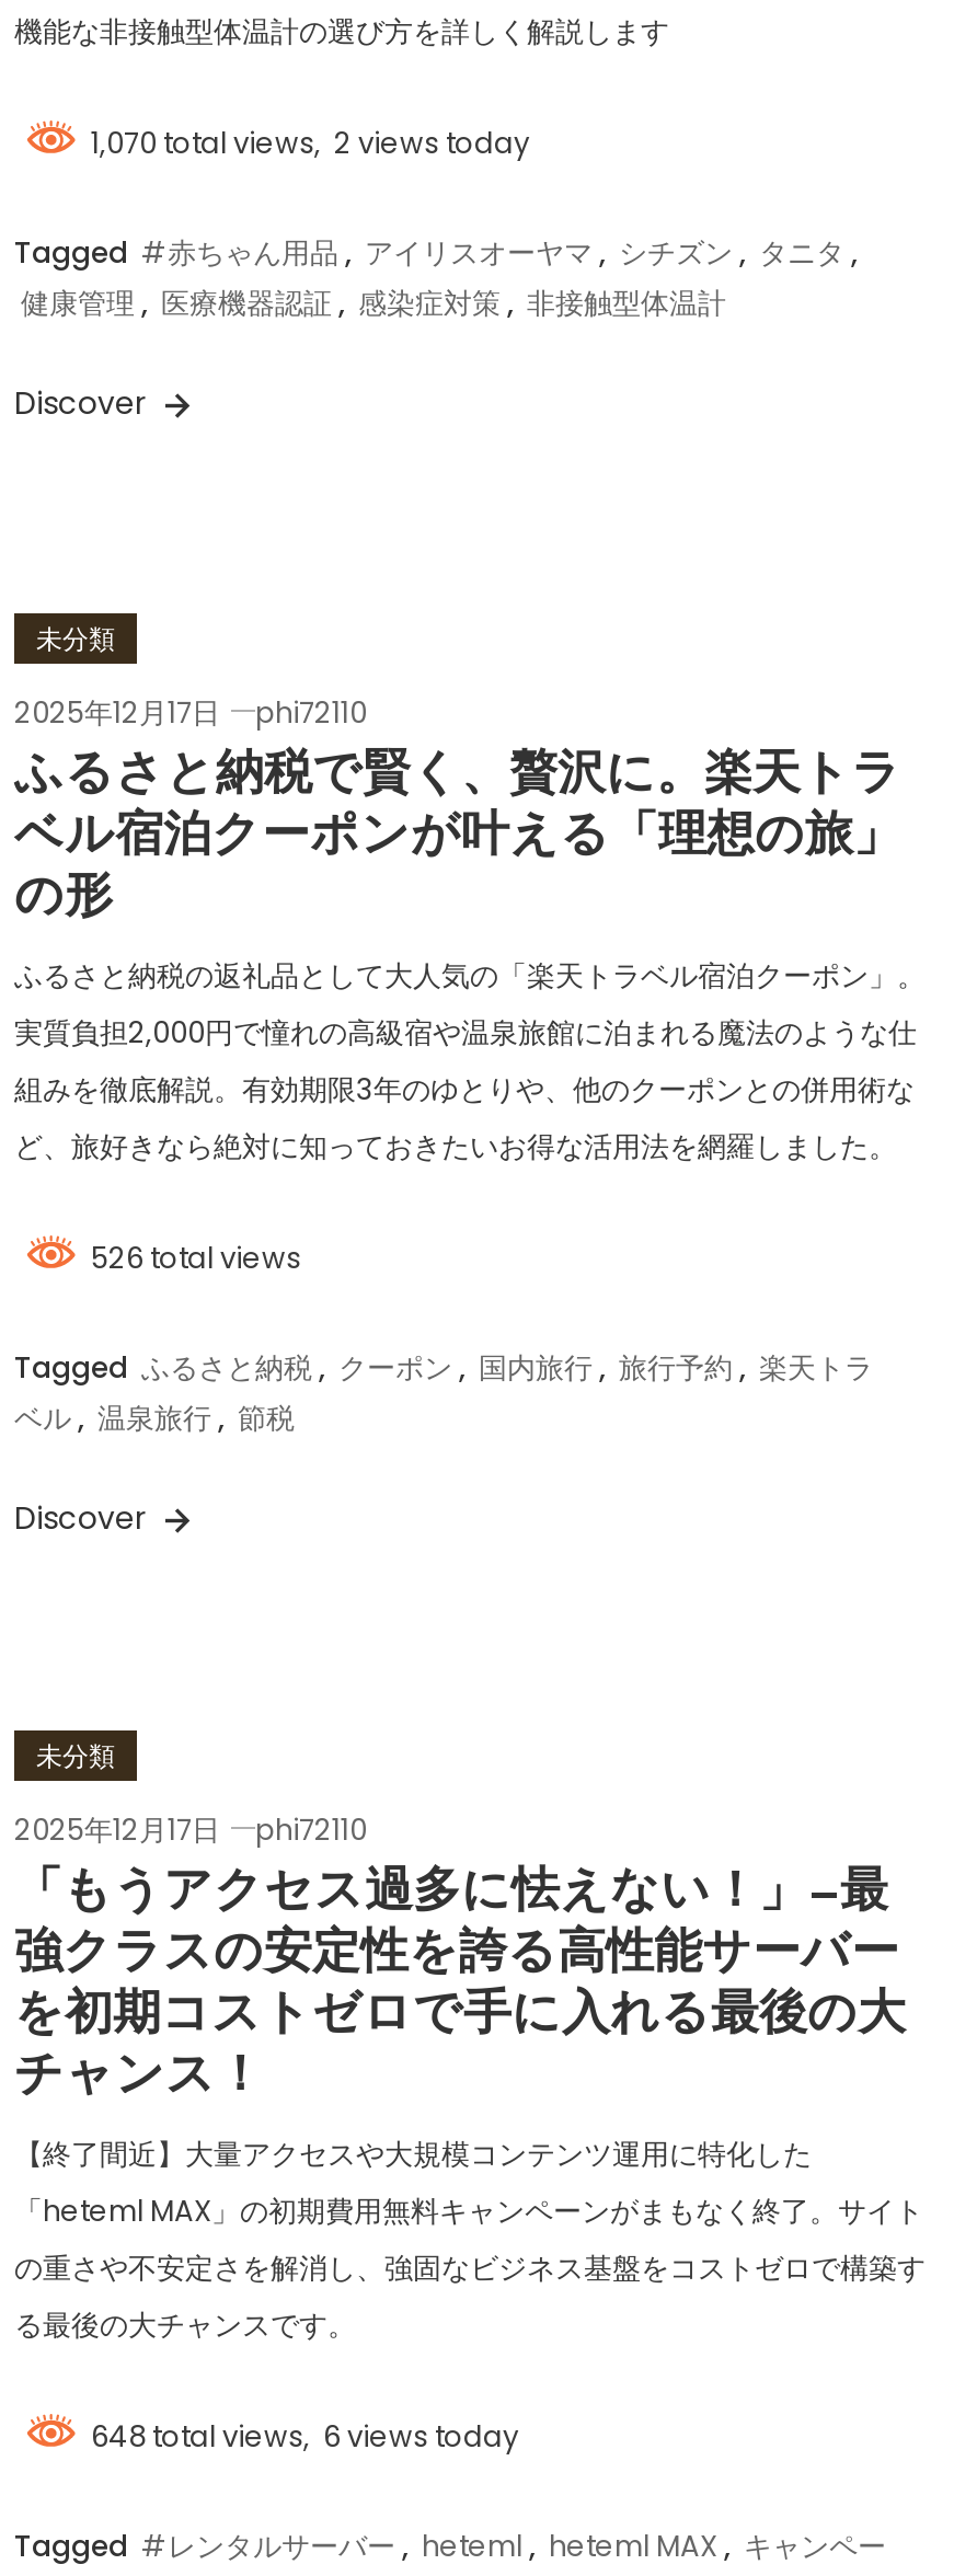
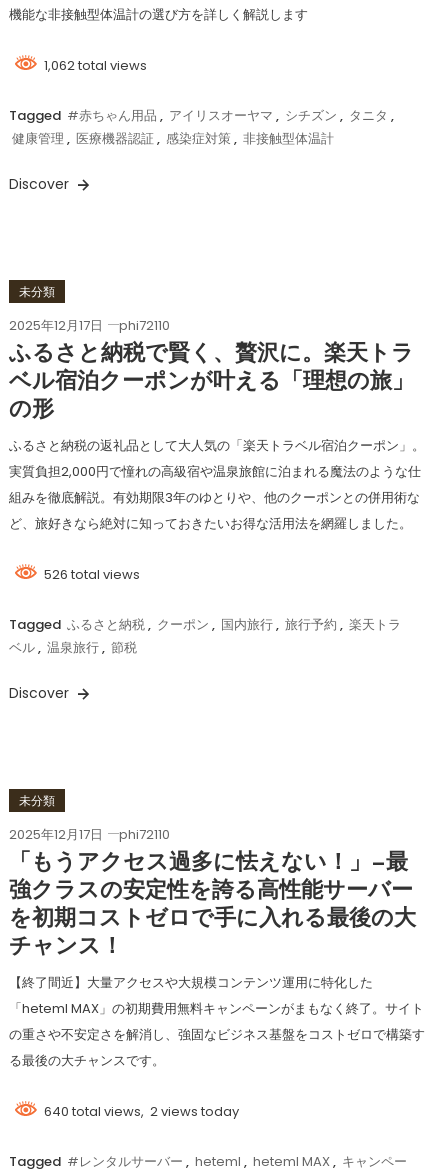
[78,123,529,164] 1,070 total views, 2 views today -> [38,56,147,75] 1,062 total views
[78,2416,518,2458] 648 total views, 6 views today -> [38,1102,239,1121] 640 total views, 2 views today

